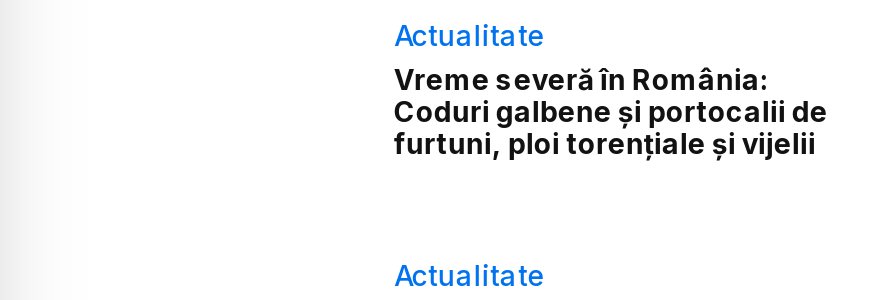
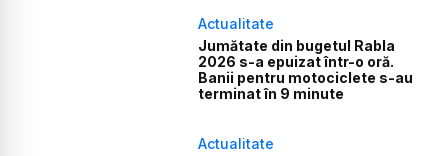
[394,61,828,159] Vreme severă în România: | Coduri galbene și portocalii de | furtuni, ploi torențiale și vijelii -> [198,37,413,102] Jumătate din bugetul Rabla | 2026 s-a epuizat într-o oră. | Banii pentru motociclete s-au | terminat în 9 minute

